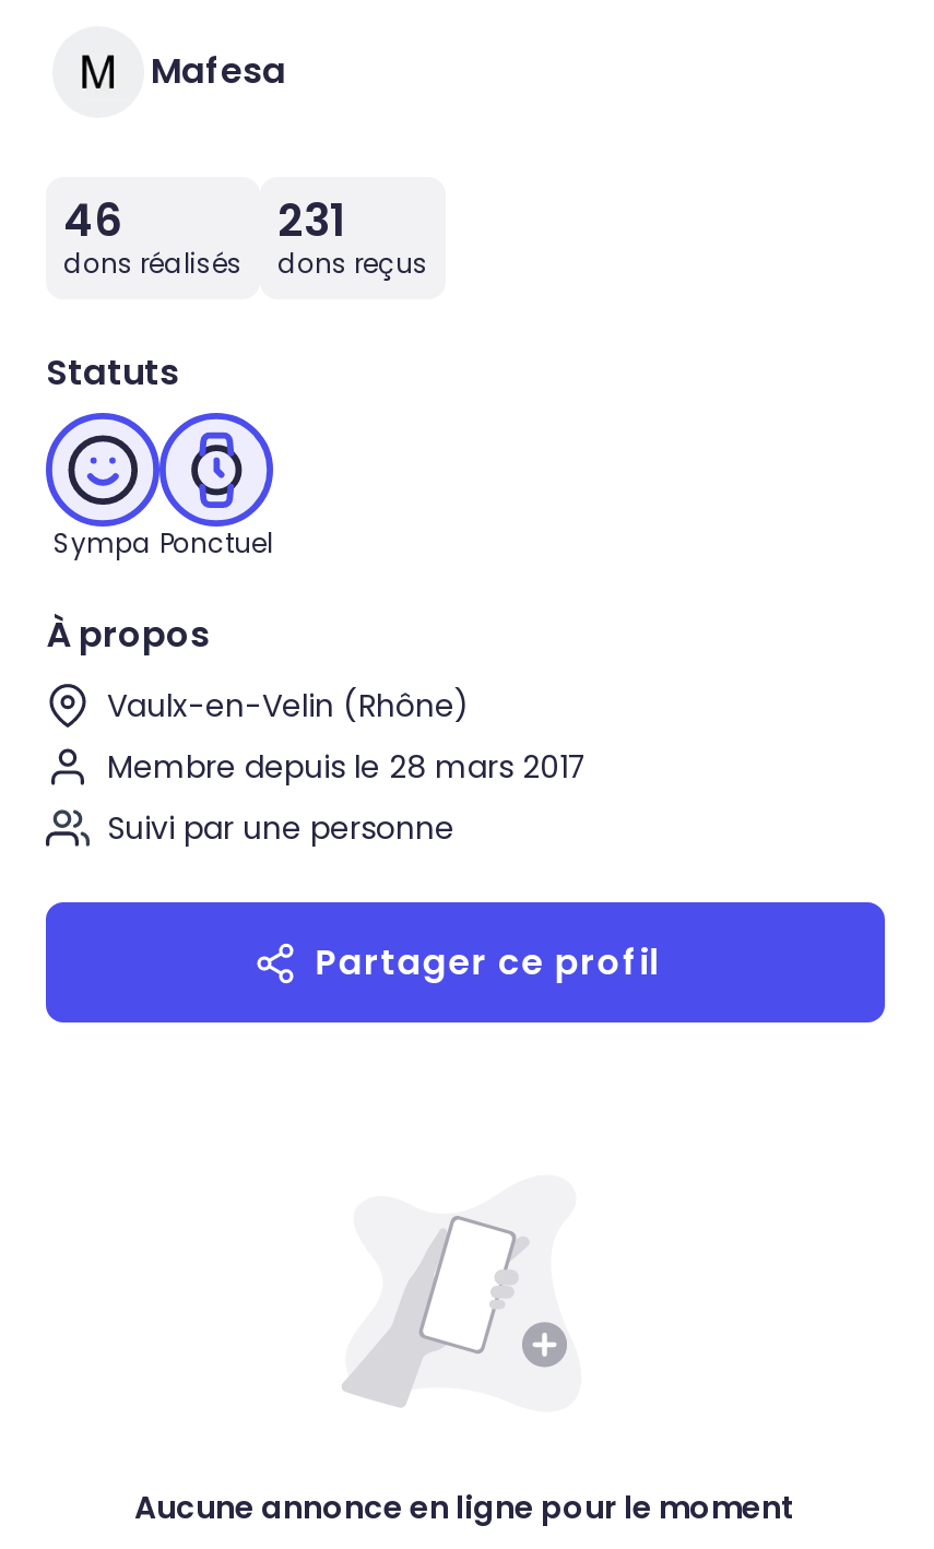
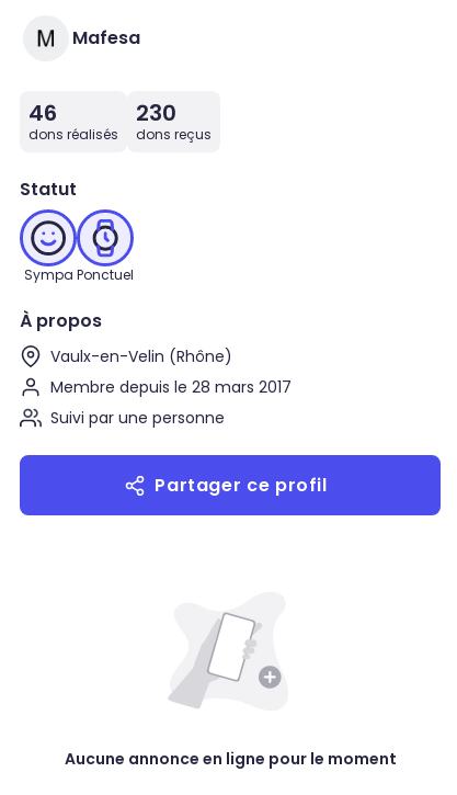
[277,190,347,251] 231 -> [136,98,176,128] 230
[46,347,179,398] Statuts -> [20,177,77,202] Statut

